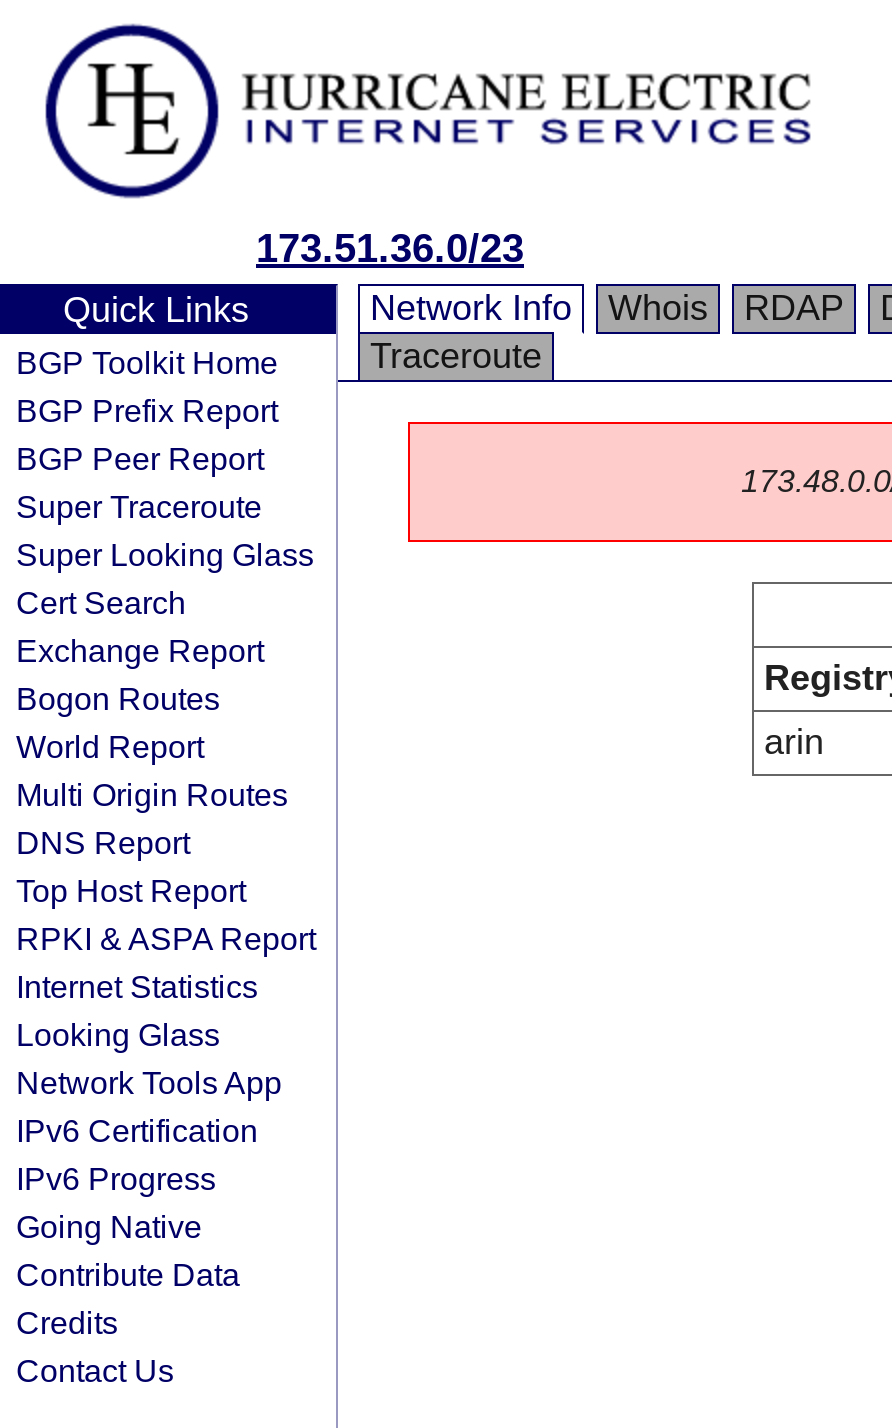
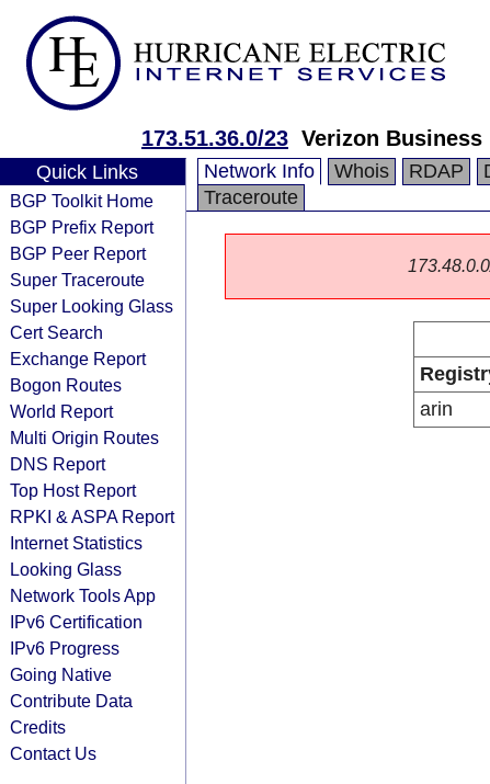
[256,226,524,270] 173.51.36.0/23 -> [141,126,482,150] 173.51.36.0/23 Verizon Business

